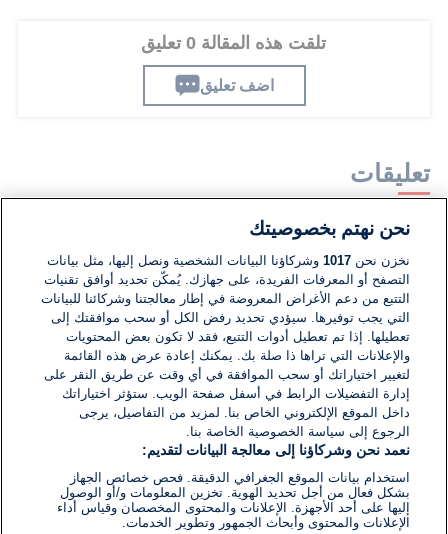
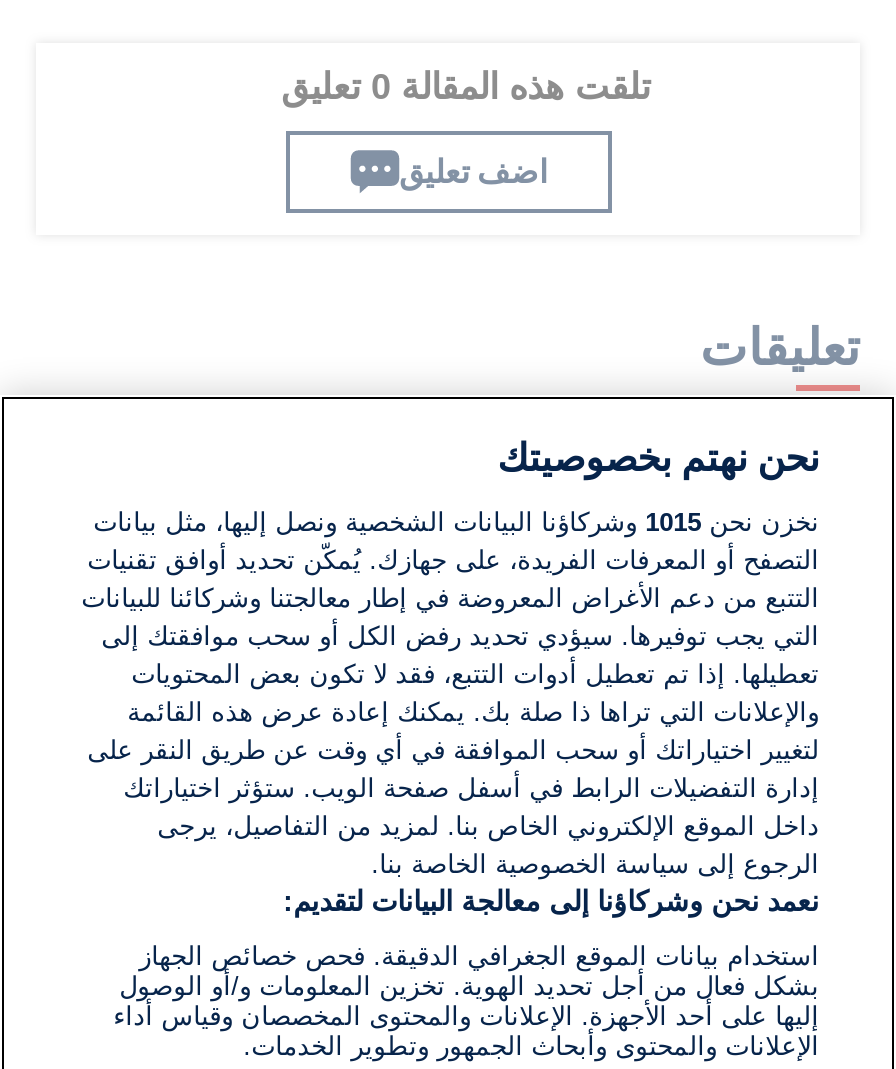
[47,253,410,268] نخزن نحن 1017 وشركاؤنا البيانات الشخصية ونصل إليها، مثل بيانات -> [93,507,819,537] نخزن نحن 1015 وشركاؤنا البيانات الشخصية ونصل إليها، مثل بيانات

